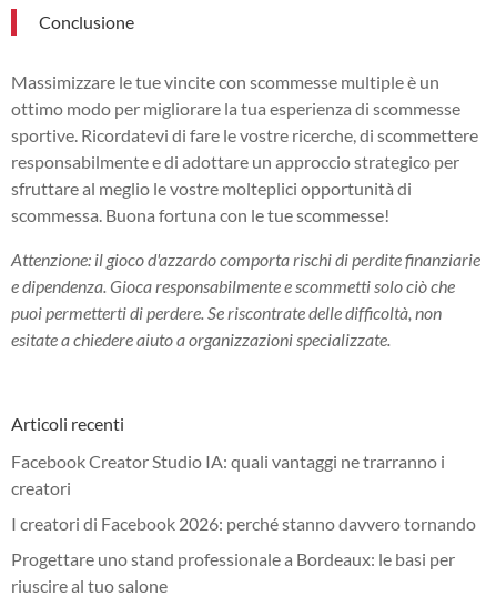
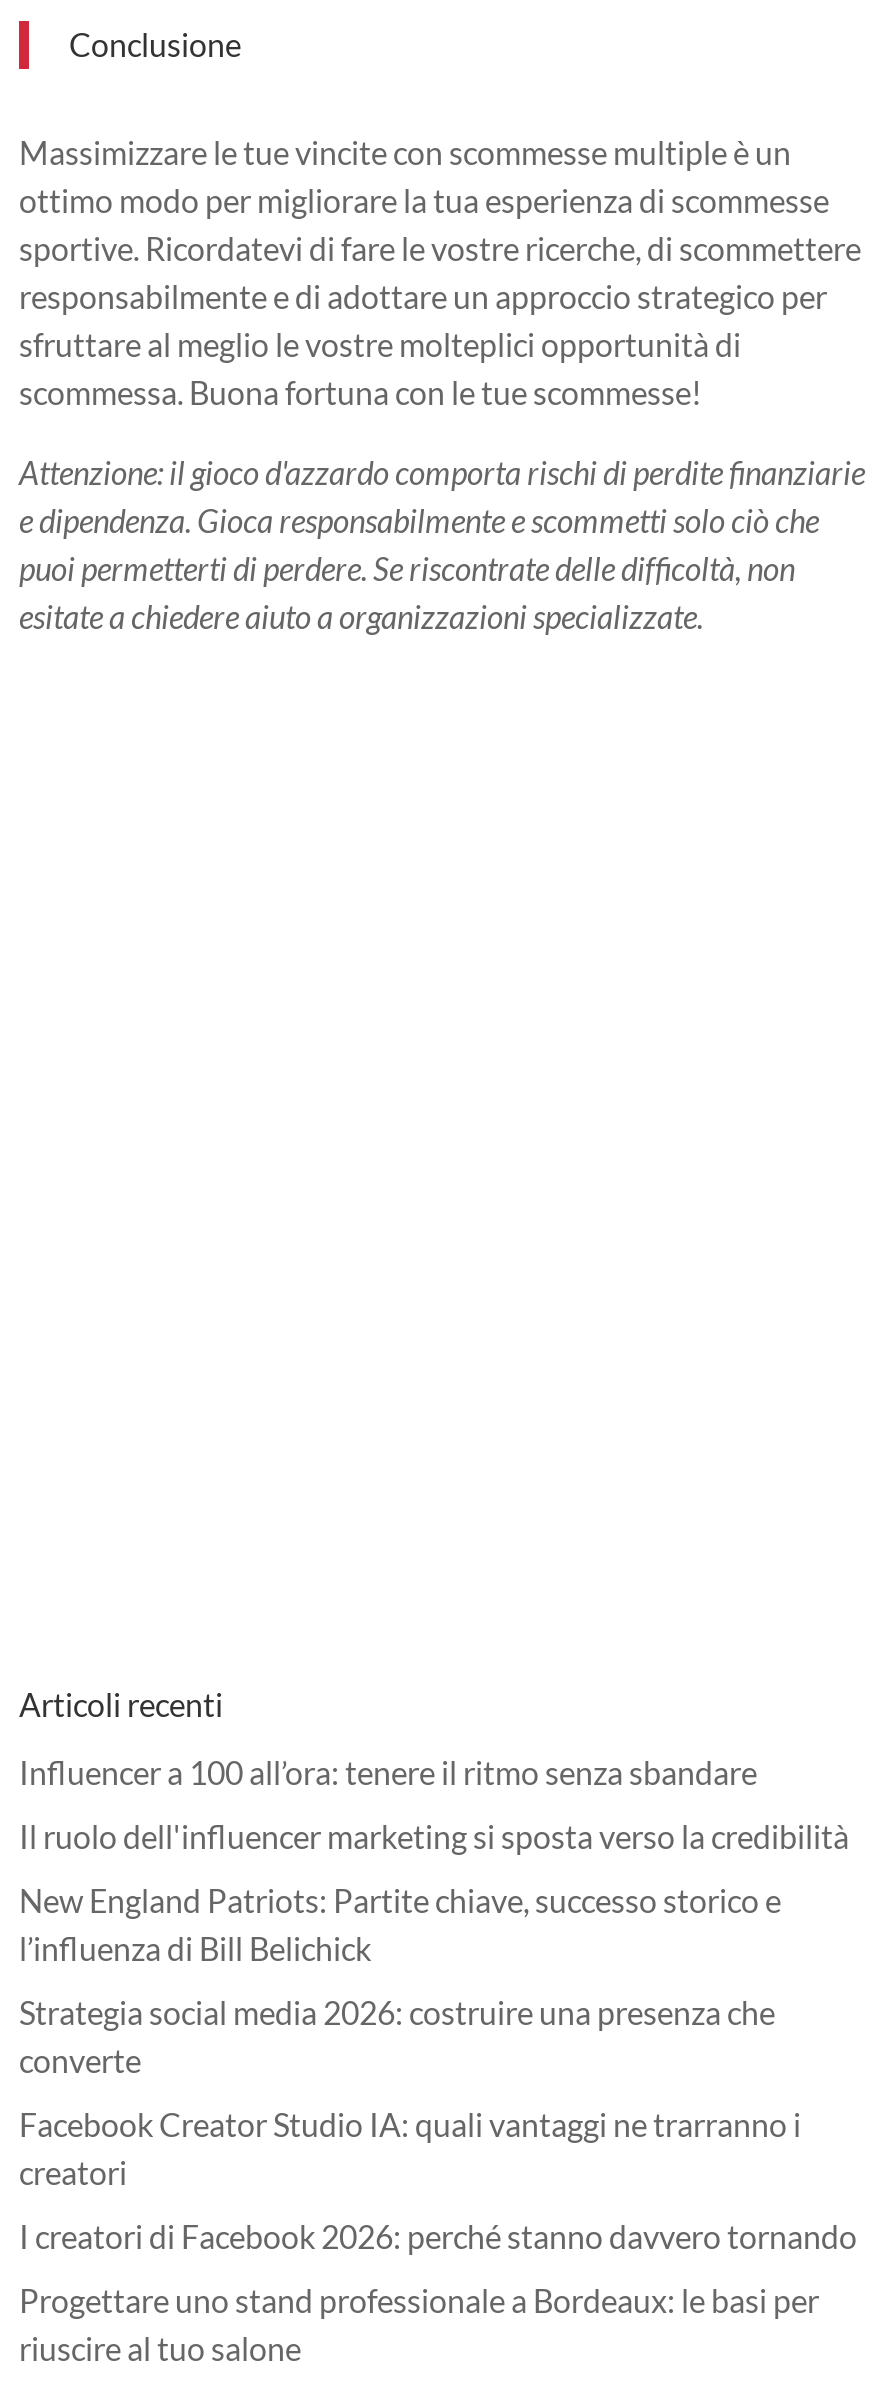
none -> [19,1752,849,2078] Influencer a 100 all’ora: tenere il ritmo senza sbandare | Il ruolo dell'influencer marketing si sposta verso la credibilità | New England Patriots: Partite chiave, successo storico e | l’influenza di Bill Belichick | Strategia social media 2026: costruire una presenza che | converte

